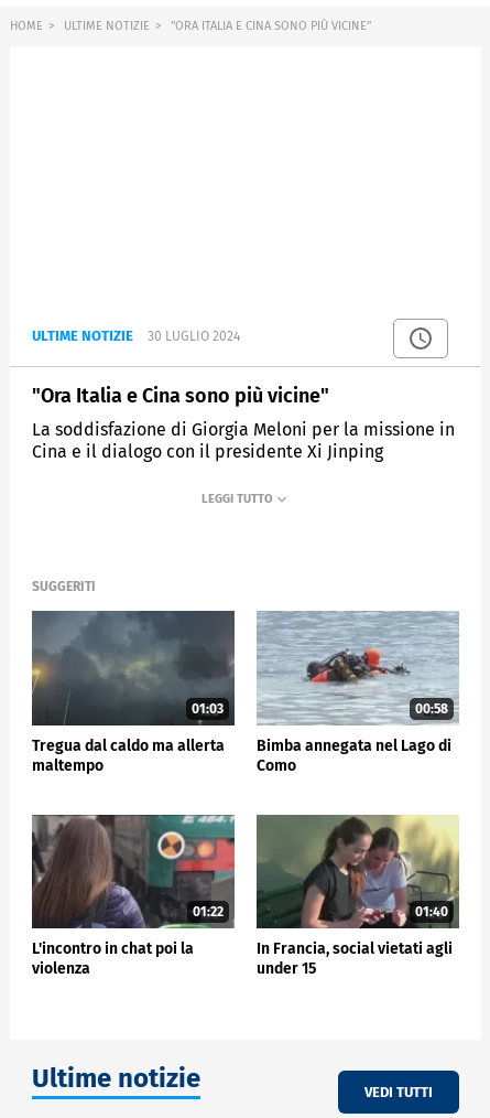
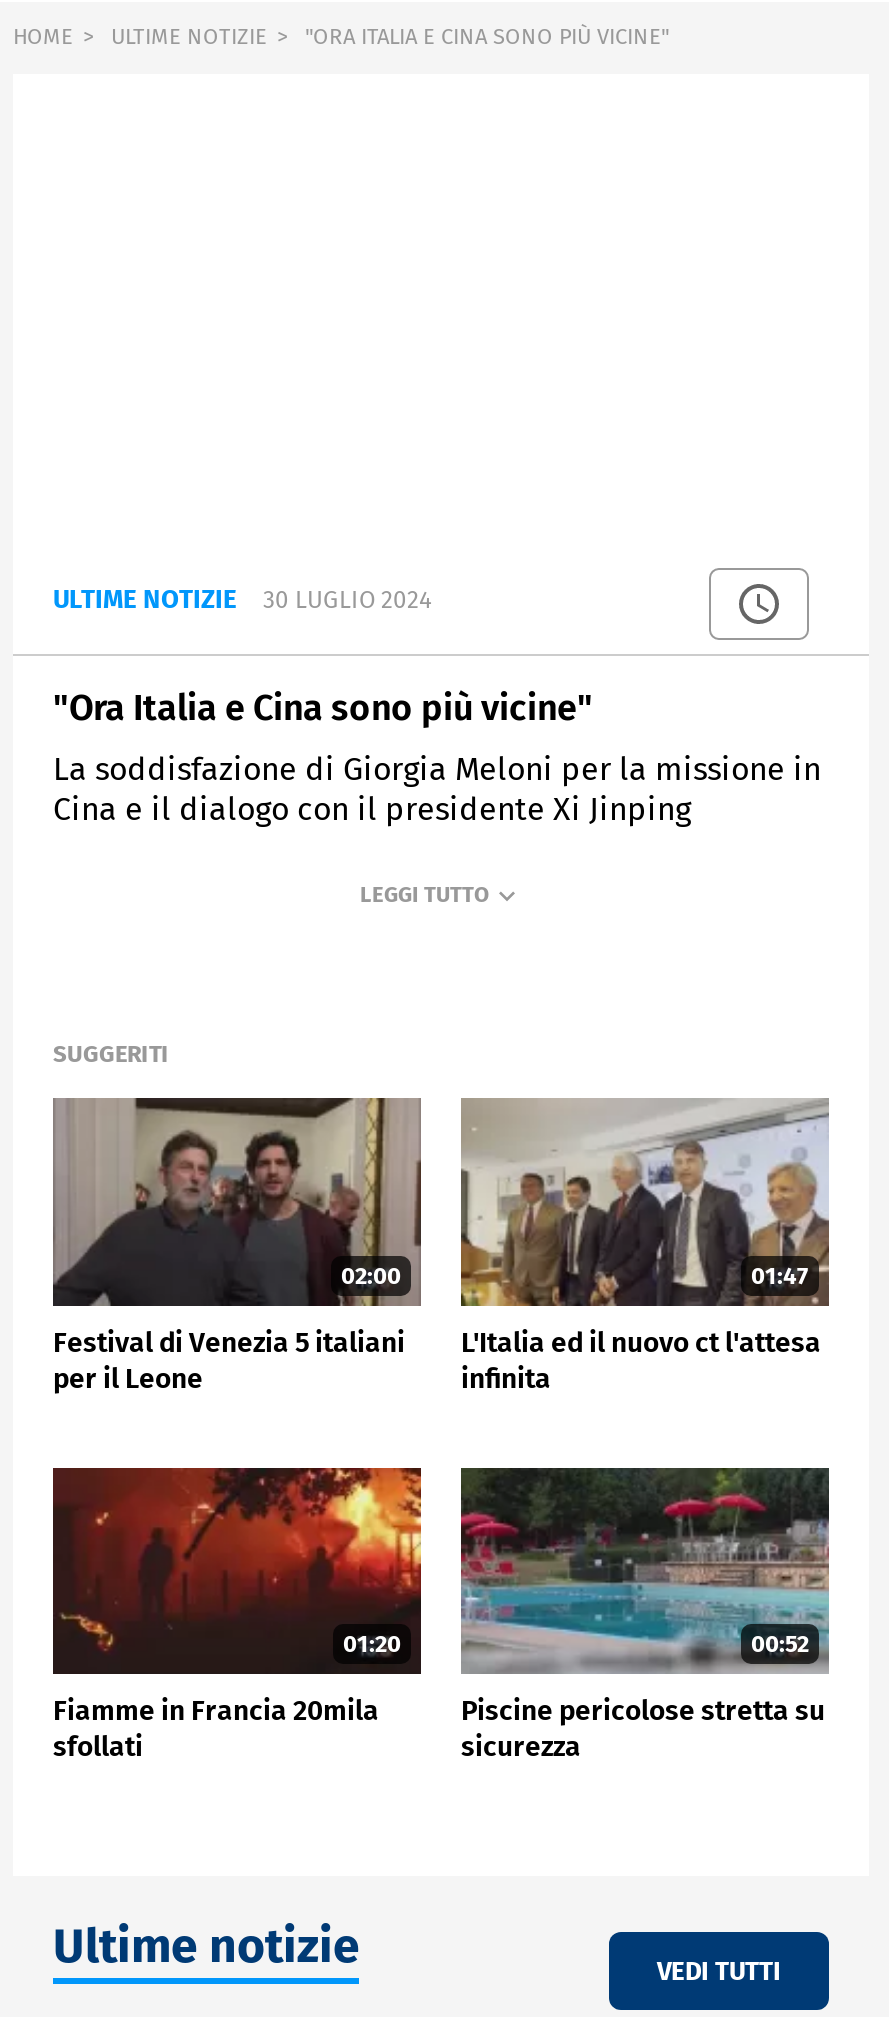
[32,610,236,727] [image] | 01:03 -> [53,1096,421,1308] [image] | 02:00
[257,611,459,725] [image] | 00:58 -> [459,1098,829,1308] [image] | 01:47
[32,736,225,775] Tregua dal caldo ma allerta | maltempo -> [53,1326,405,1396] Festival di Venezia 5 italiani | per il Leone
[257,736,451,775] Bimba annegata nel Lago di | Como -> [461,1326,821,1396] L'Italia ed il nuovo ct l'attesa | infinita
[32,814,236,929] [image] | 01:22 -> [53,1466,423,1676] [image] | 01:20
[255,814,460,928] [image] | 01:40 -> [459,1466,831,1674] [image] | 00:52
[32,940,194,978] L'incontro in chat poi la | violenza -> [53,1695,379,1765] Fiamme in Francia 20mila | sfollati
[257,940,453,978] In Francia, social vietati agli | under 15 -> [461,1695,825,1765] Piscine pericolose stretta su | sicurezza

